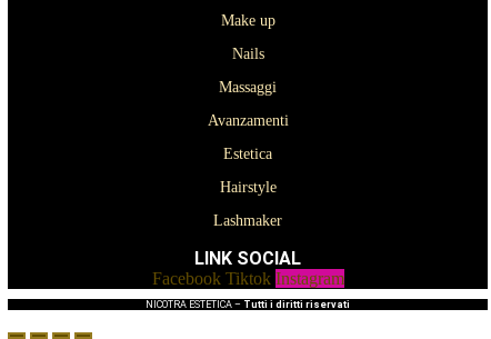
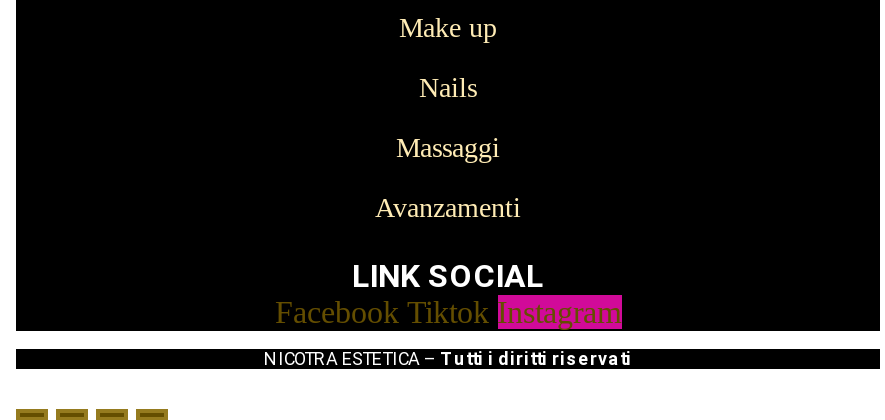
[213,145,282,229] Estetica | Hairstyle | Lashmaker -> none

